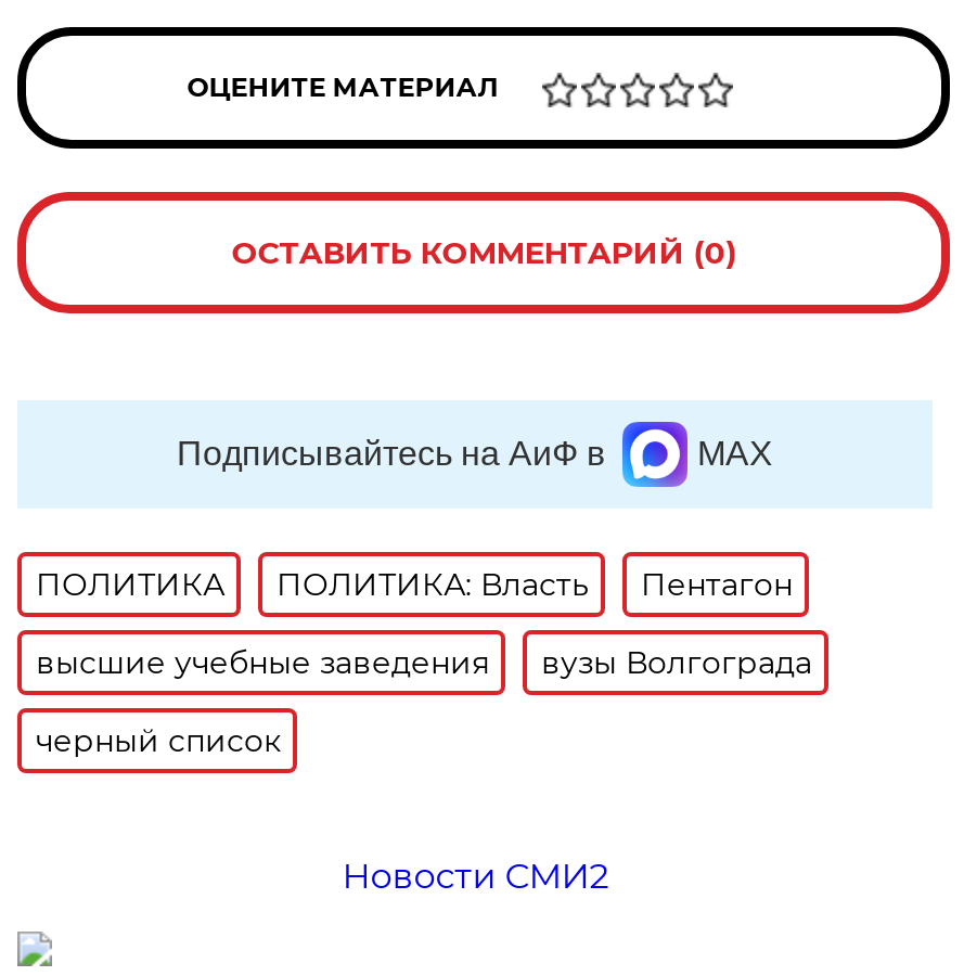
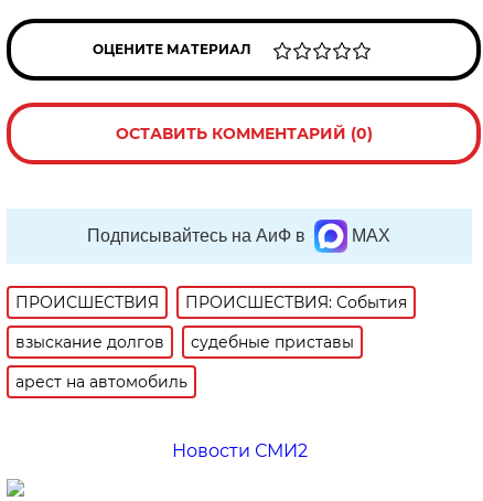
[36,565,792,604] ПОЛИТИКА | ПОЛИТИКА: Власть | Пентагон -> [16,292,407,312] ПРОИСШЕСТВИЯ | ПРОИСШЕСТВИЯ: События
[36,643,812,682] высшие учебные заведения | вузы Волгограда -> [16,332,354,352] взыскание долгов | судебные приставы
[36,721,281,760] черный список -> [16,372,188,392] арест на автомобиль

